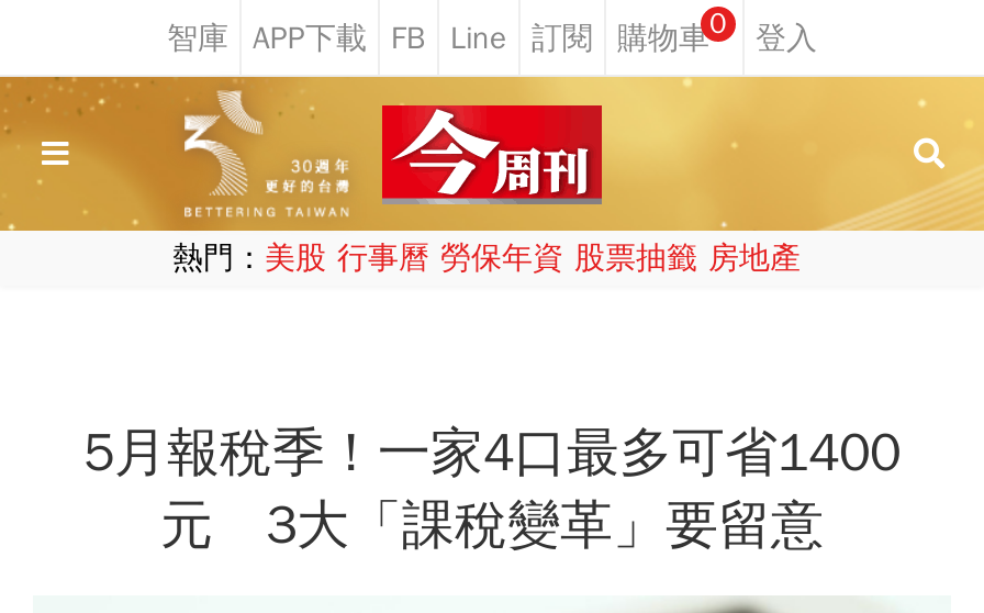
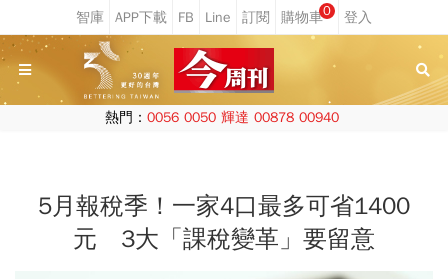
[172,239,801,277] 熱門：美股 行事曆 勞保年資 股票抽籤 房地產 -> [104,109,338,126] 熱門：0056 0050 輝達 00878 00940

